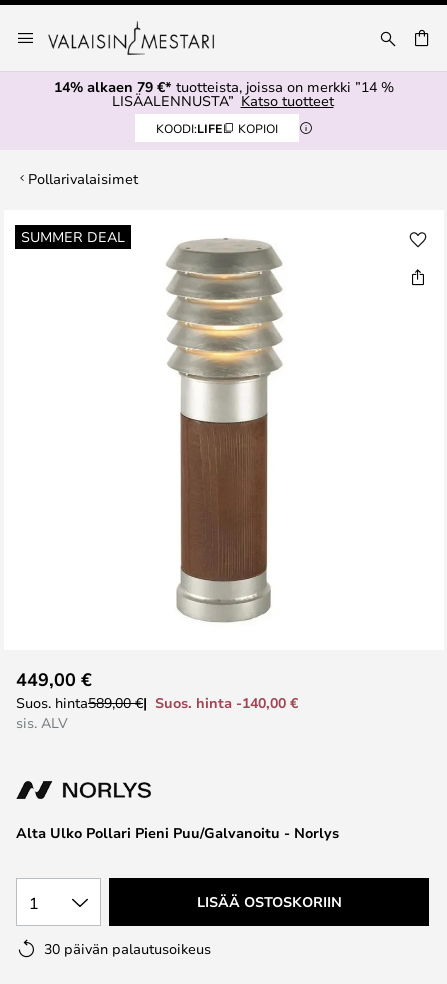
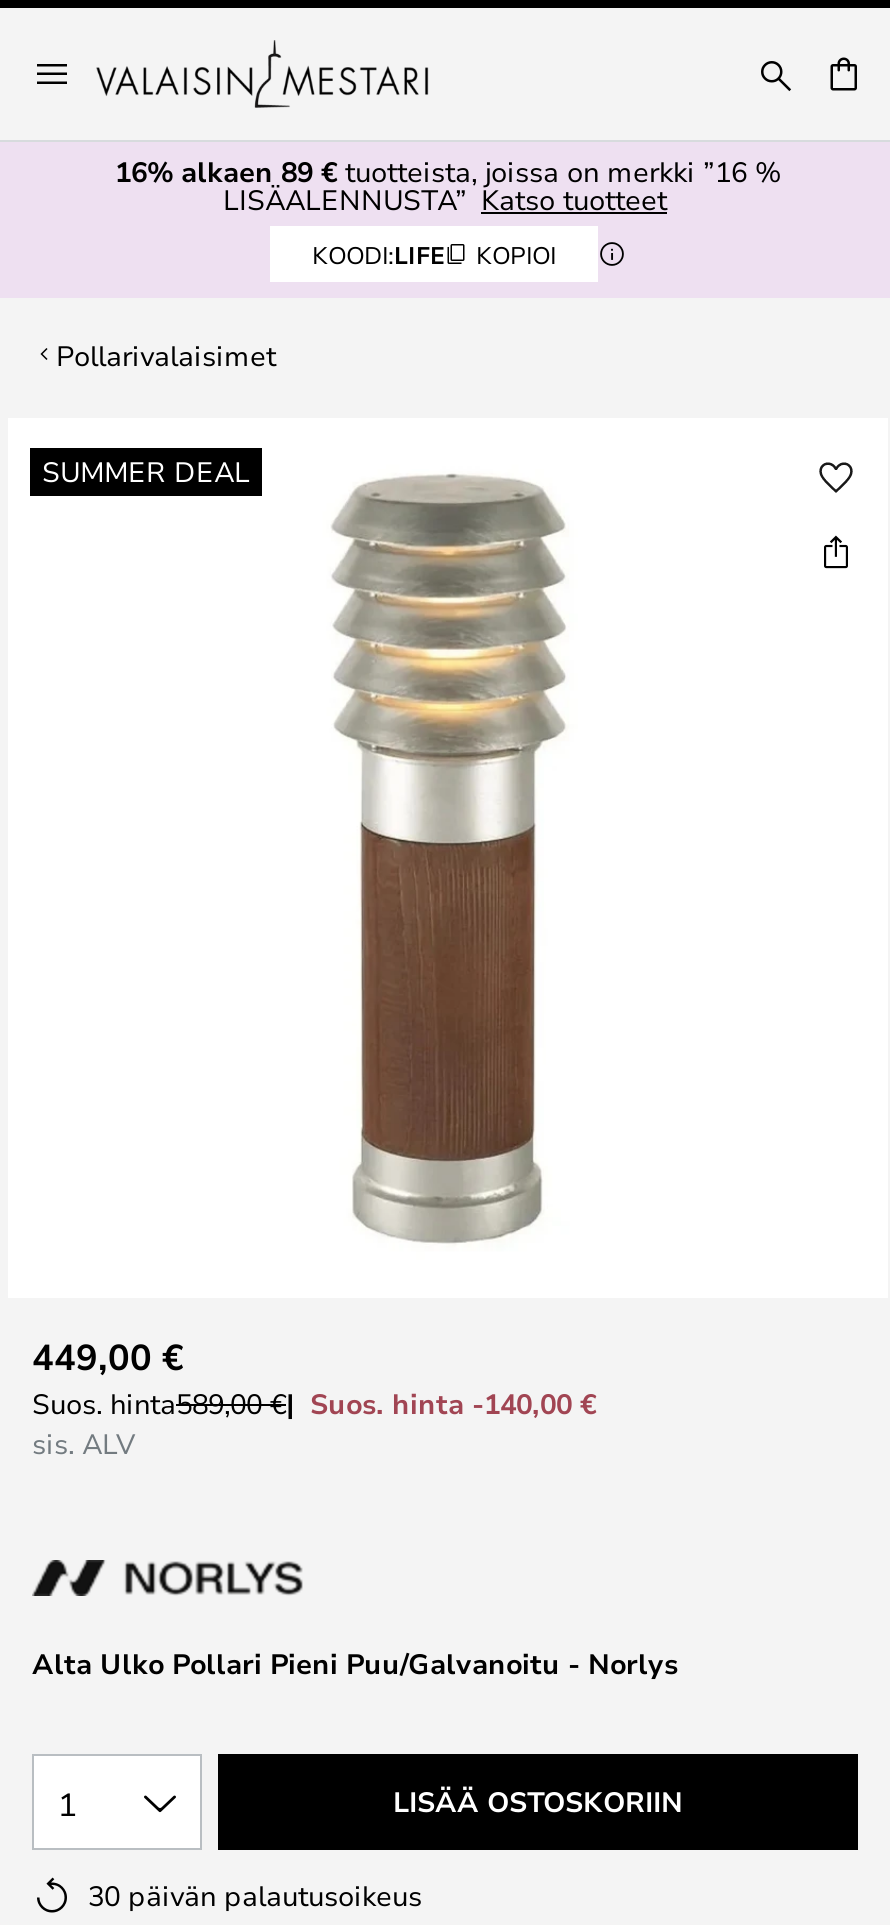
[54,77,394,96] 14% alkaen 79 €* tuotteista, joissa on merkki ”14 % -> [115,152,781,190] 16% alkaen 89 €tuotteista, joissa on merkki ”16 %

